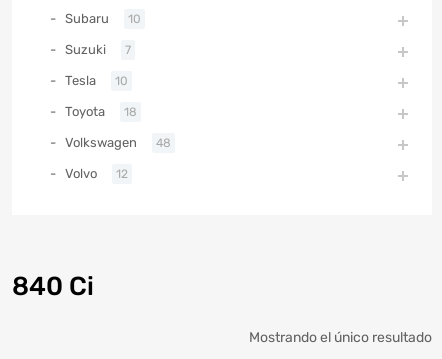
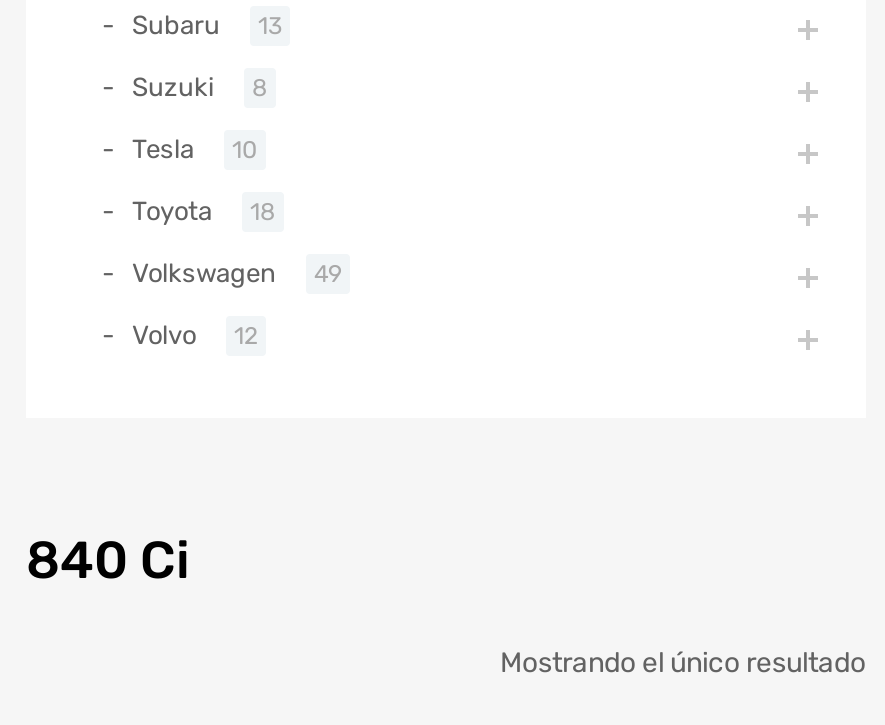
[65,11,141,26] Subaru 10 -> [132,10,282,40] Subaru 13
[65,42,131,57] Suzuki 7 -> [132,72,268,102] Suzuki 8
[65,135,171,150] Volkswagen 48 -> [132,258,342,288] Volkswagen 49

